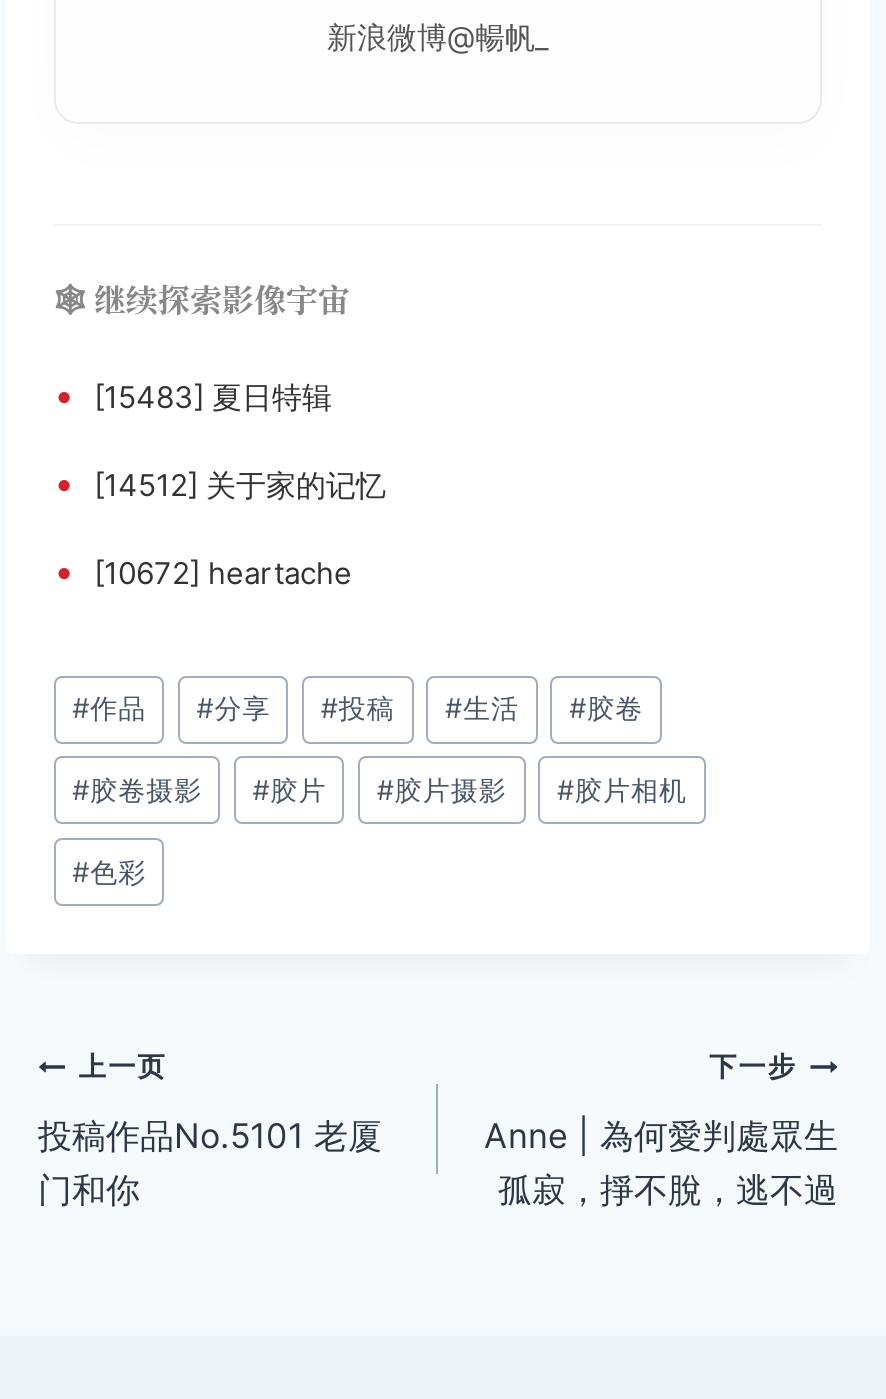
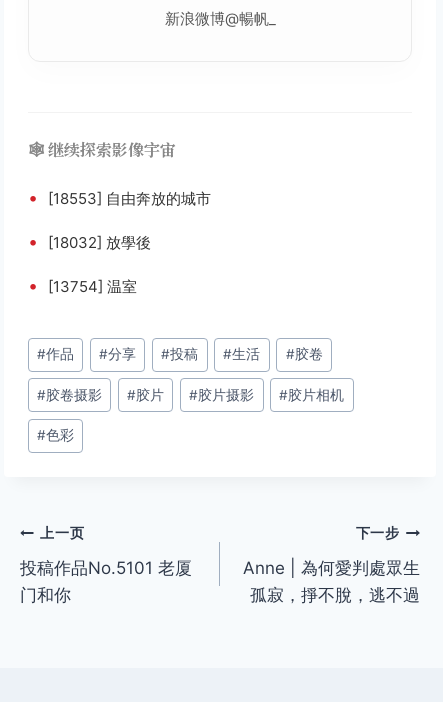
[54,374,332,416] • [15483] 夏日特辑 -> [28,187,211,208] • [18553] 自由奔放的城市
[54,462,386,504] • [14512] 关于家的记忆 -> [28,231,151,252] • [18032] 放學後
[54,550,352,592] • [10672] heartache -> [28,275,137,296] • [13754] 温室

